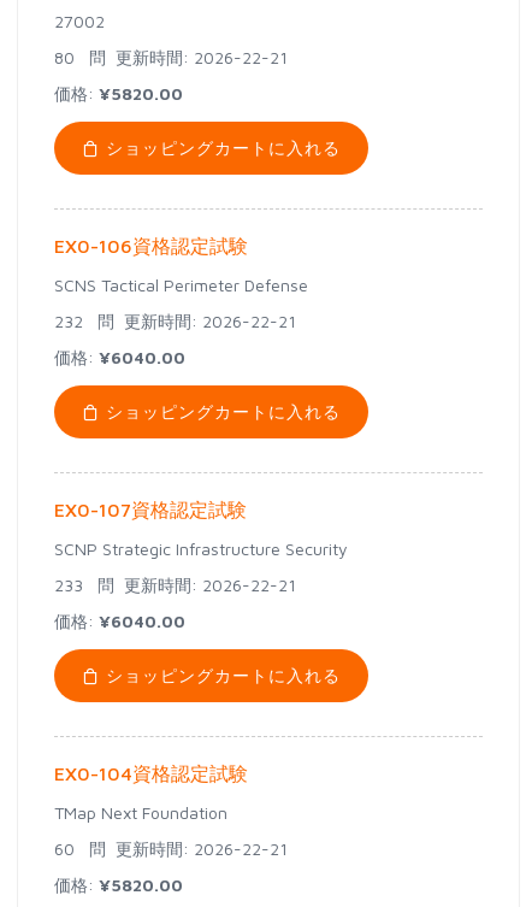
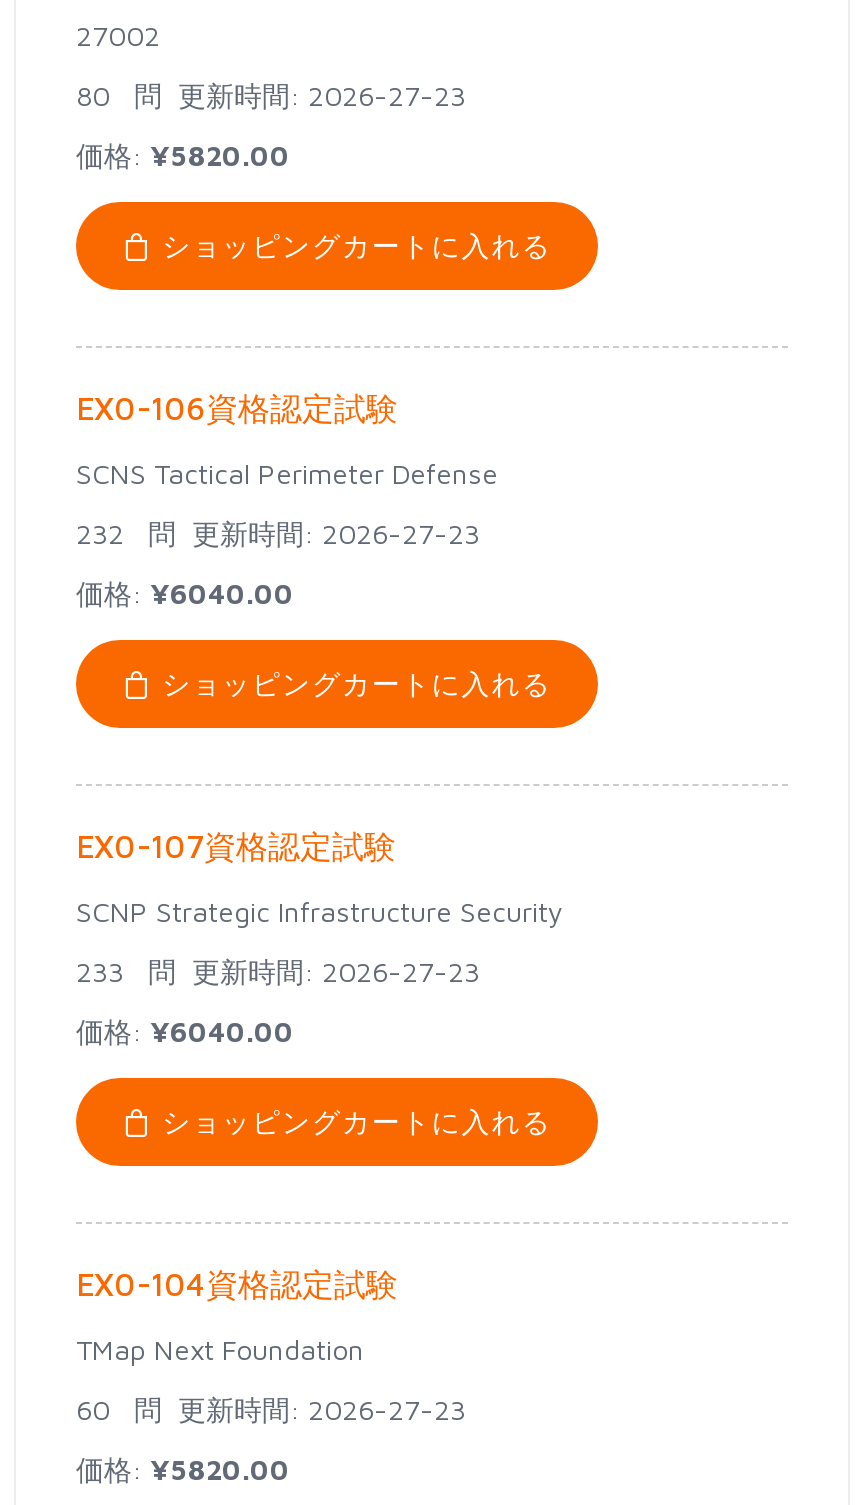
[54,47,288,67] 80 問更新時間: 2026-22-21 -> [76,78,466,112] 80 問更新時間: 2026-27-23
[54,311,296,331] 232 問更新時間: 2026-22-21 -> [76,516,480,550] 232 問更新時間: 2026-27-23
[54,575,296,595] 233 問更新時間: 2026-22-21 -> [76,954,480,988] 233 問更新時間: 2026-27-23
[54,838,288,859] 60 問更新時間: 2026-22-21 -> [76,1392,466,1426] 60 問更新時間: 2026-27-23

